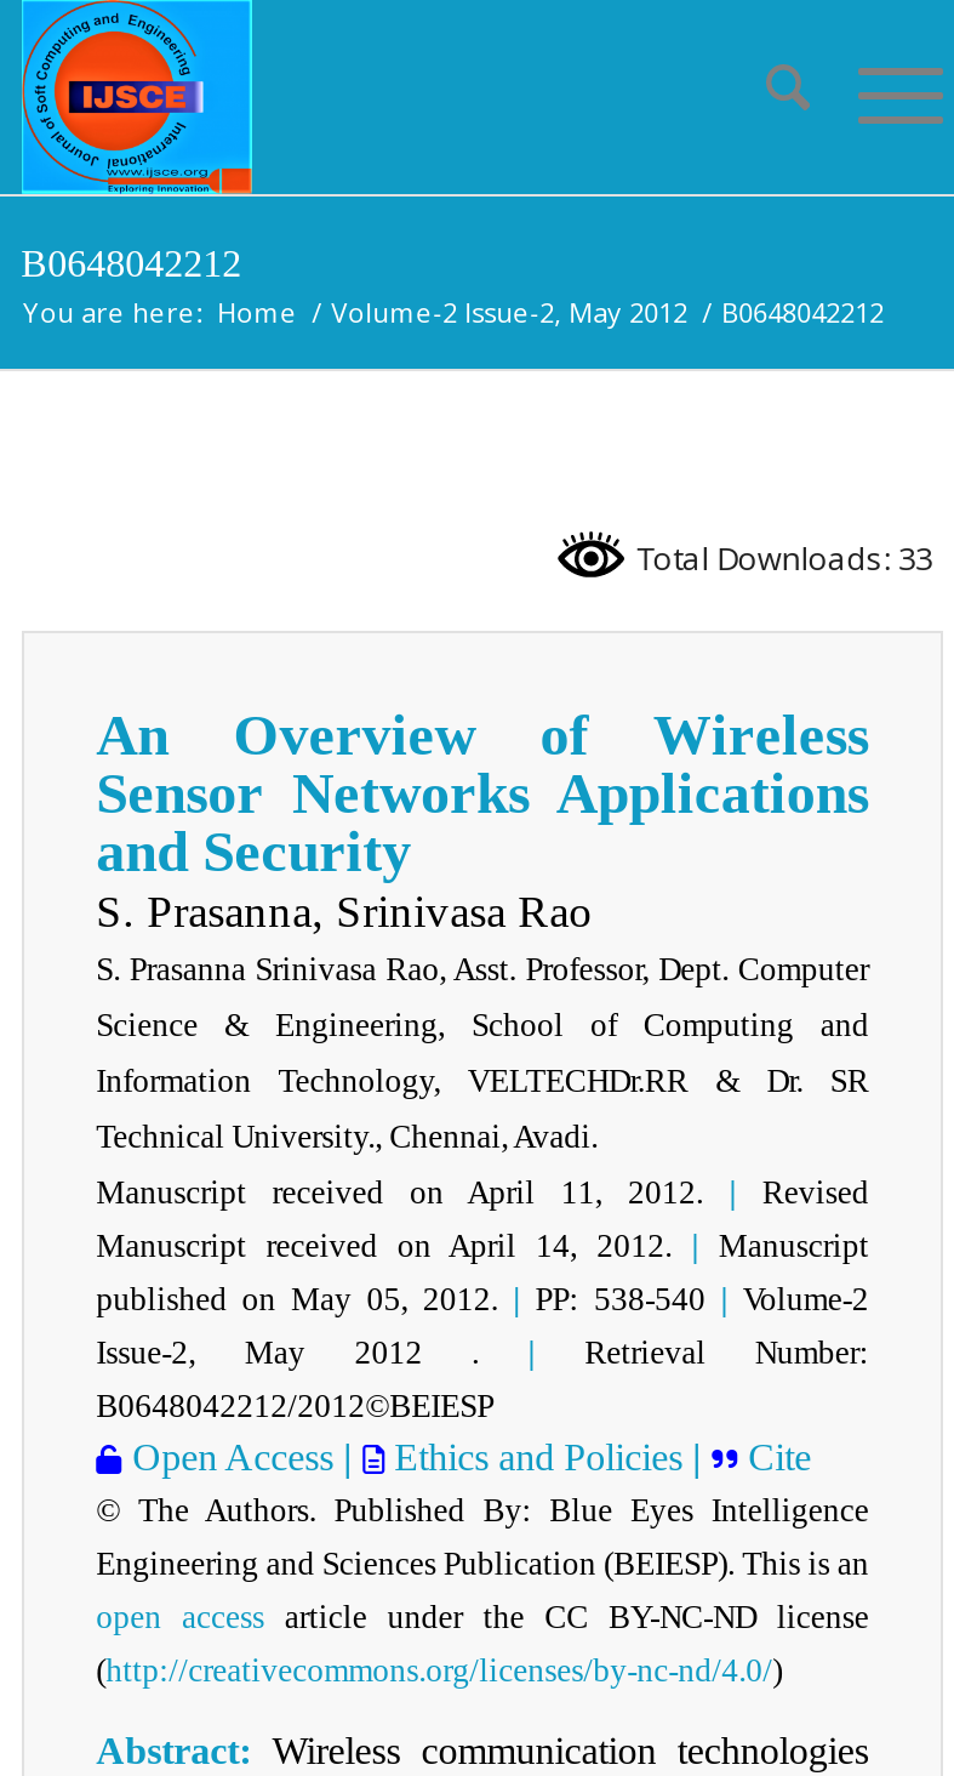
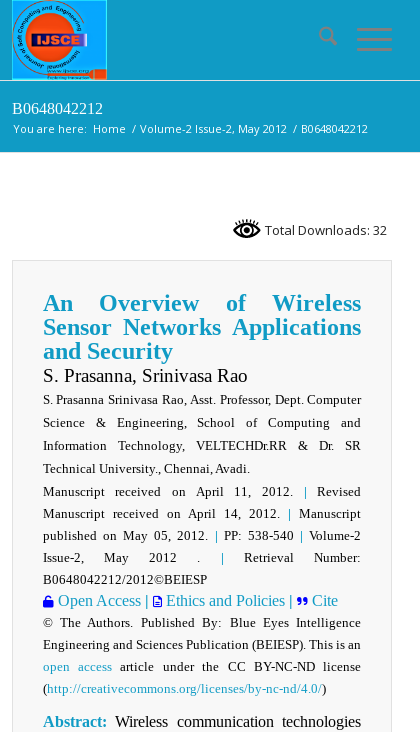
[629,536,932,580] Total Downloads: 33 -> [262,221,387,239] Total Downloads: 32

